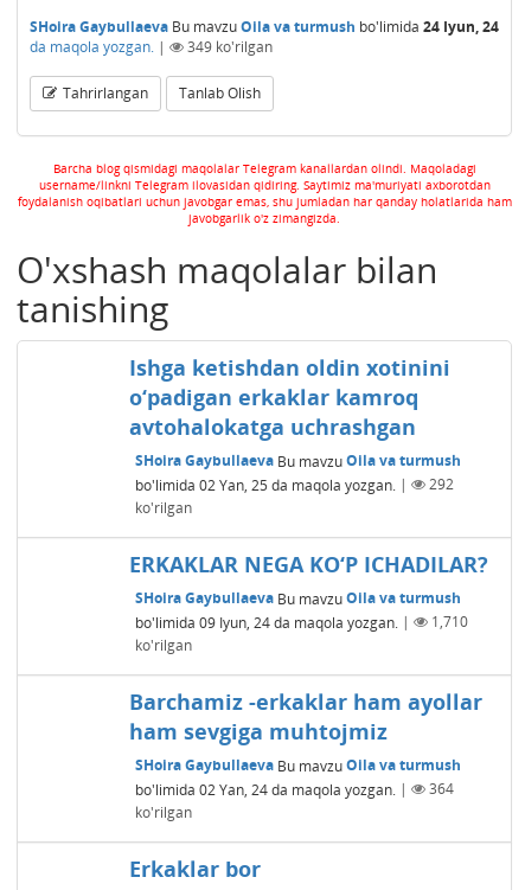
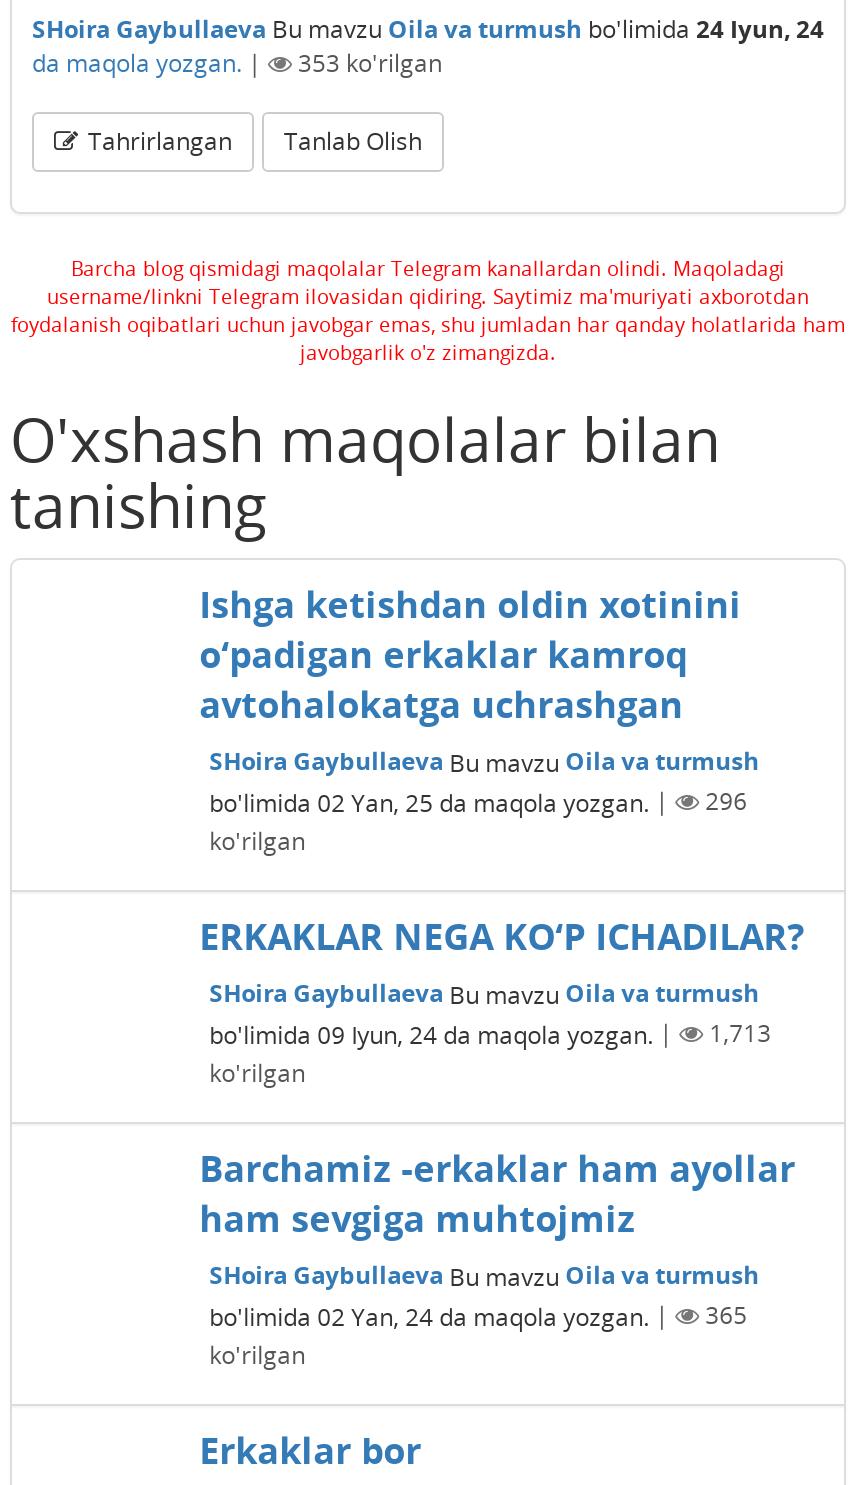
[187,36,273,56] 349 ko'rilgan -> [298,45,442,79] 353 ko'rilgan
[429,474,453,494] 292 -> [705,784,747,818] 296
[431,612,468,632] 1,710 -> [709,1016,771,1050] 1,713
[429,779,453,799] 364 -> [705,1298,747,1332] 365

